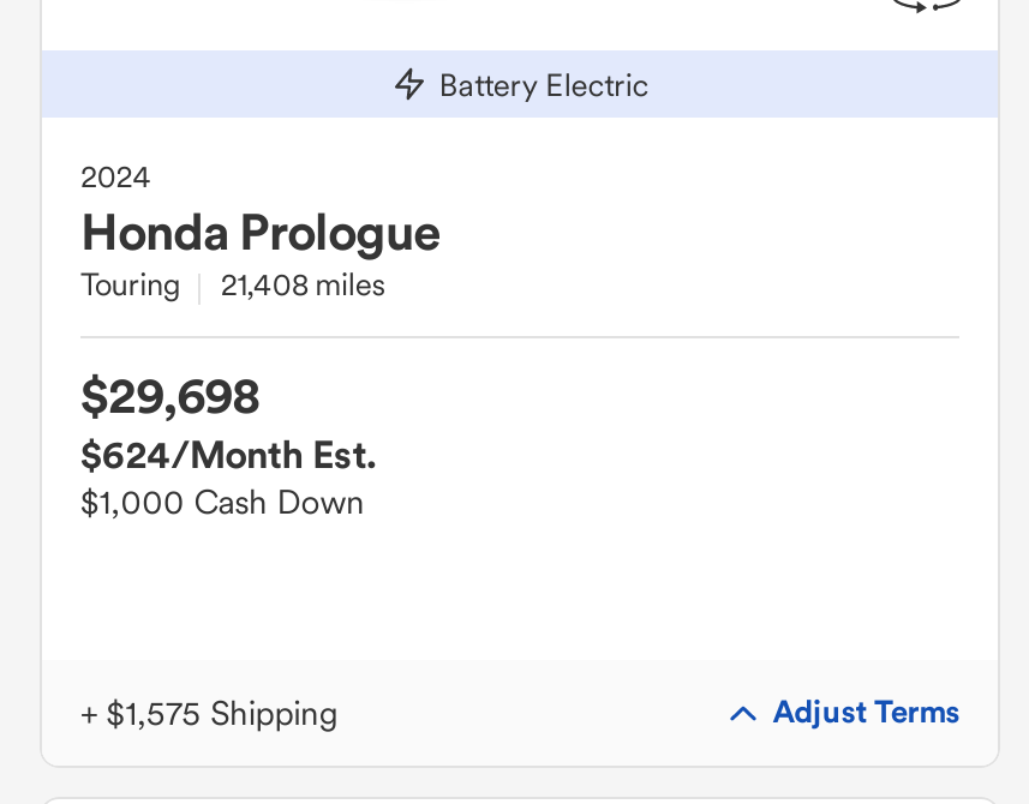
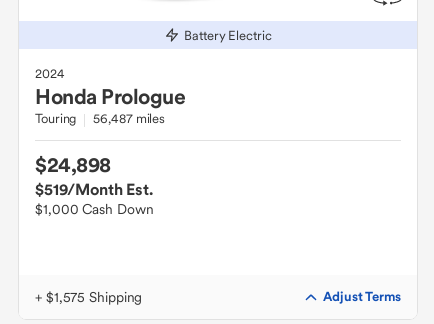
[80,264,386,305] Touring 21,408 miles -> [35,110,165,127] Touring 56,487 miles
[80,362,259,427] $29,698 -> [35,151,110,178] $24,898
[80,430,376,478] $624/Month Est. -> [35,179,153,199] $519/Month Est.

